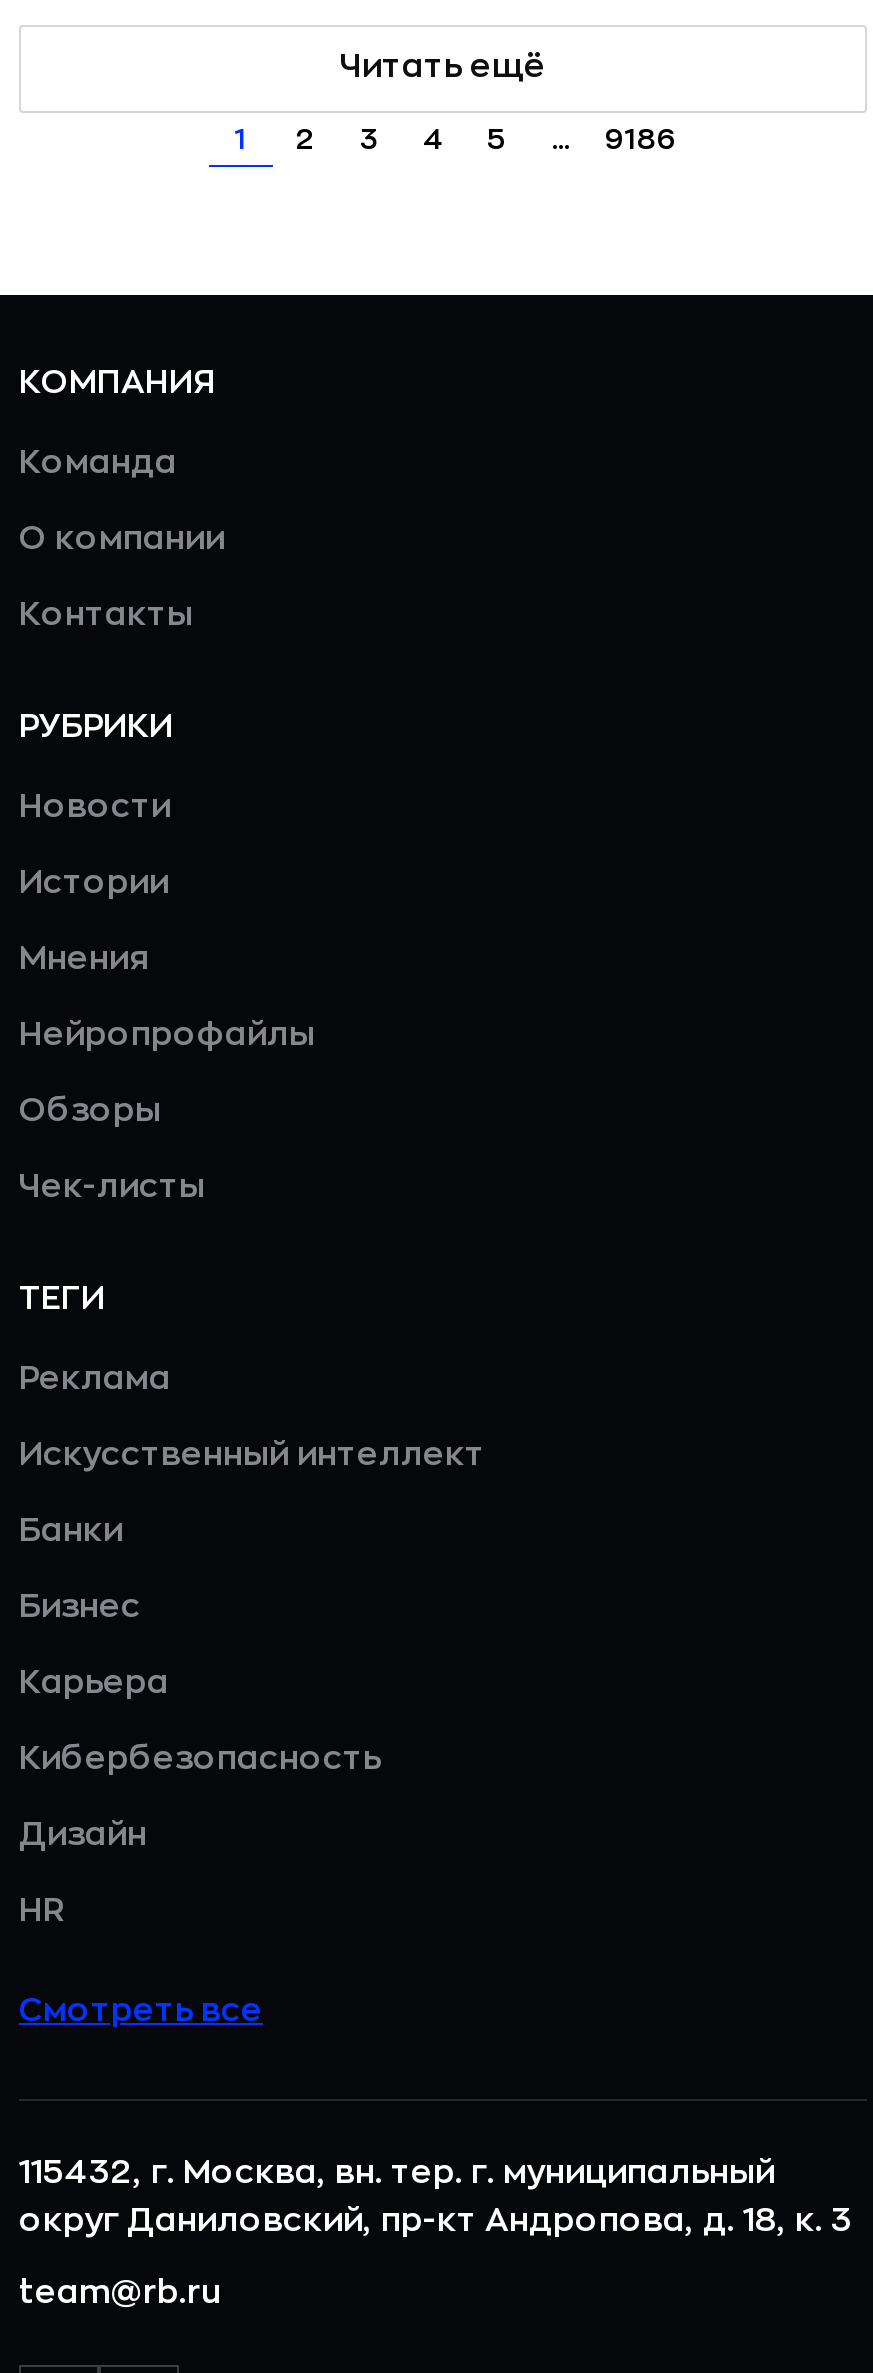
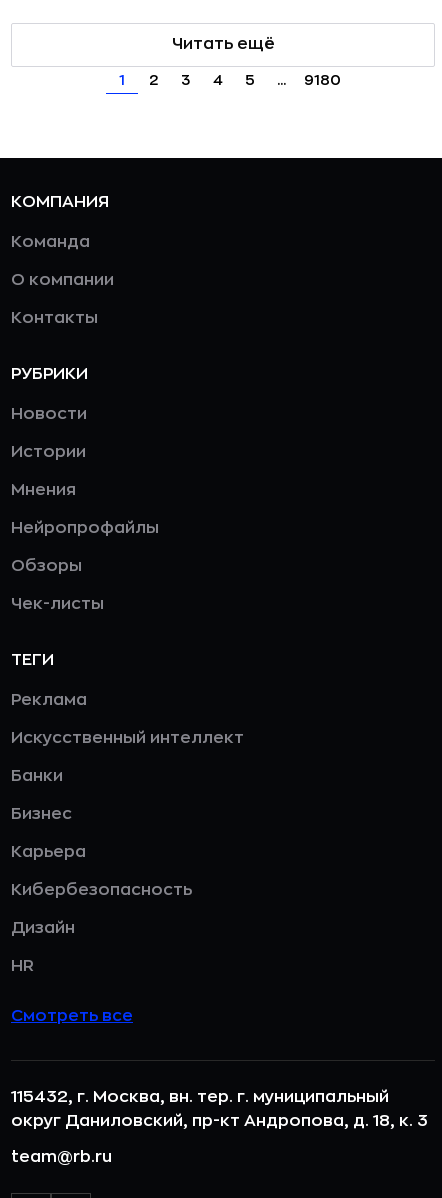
[605,125,677,153] 9186 -> [303,73,340,87] 9180

